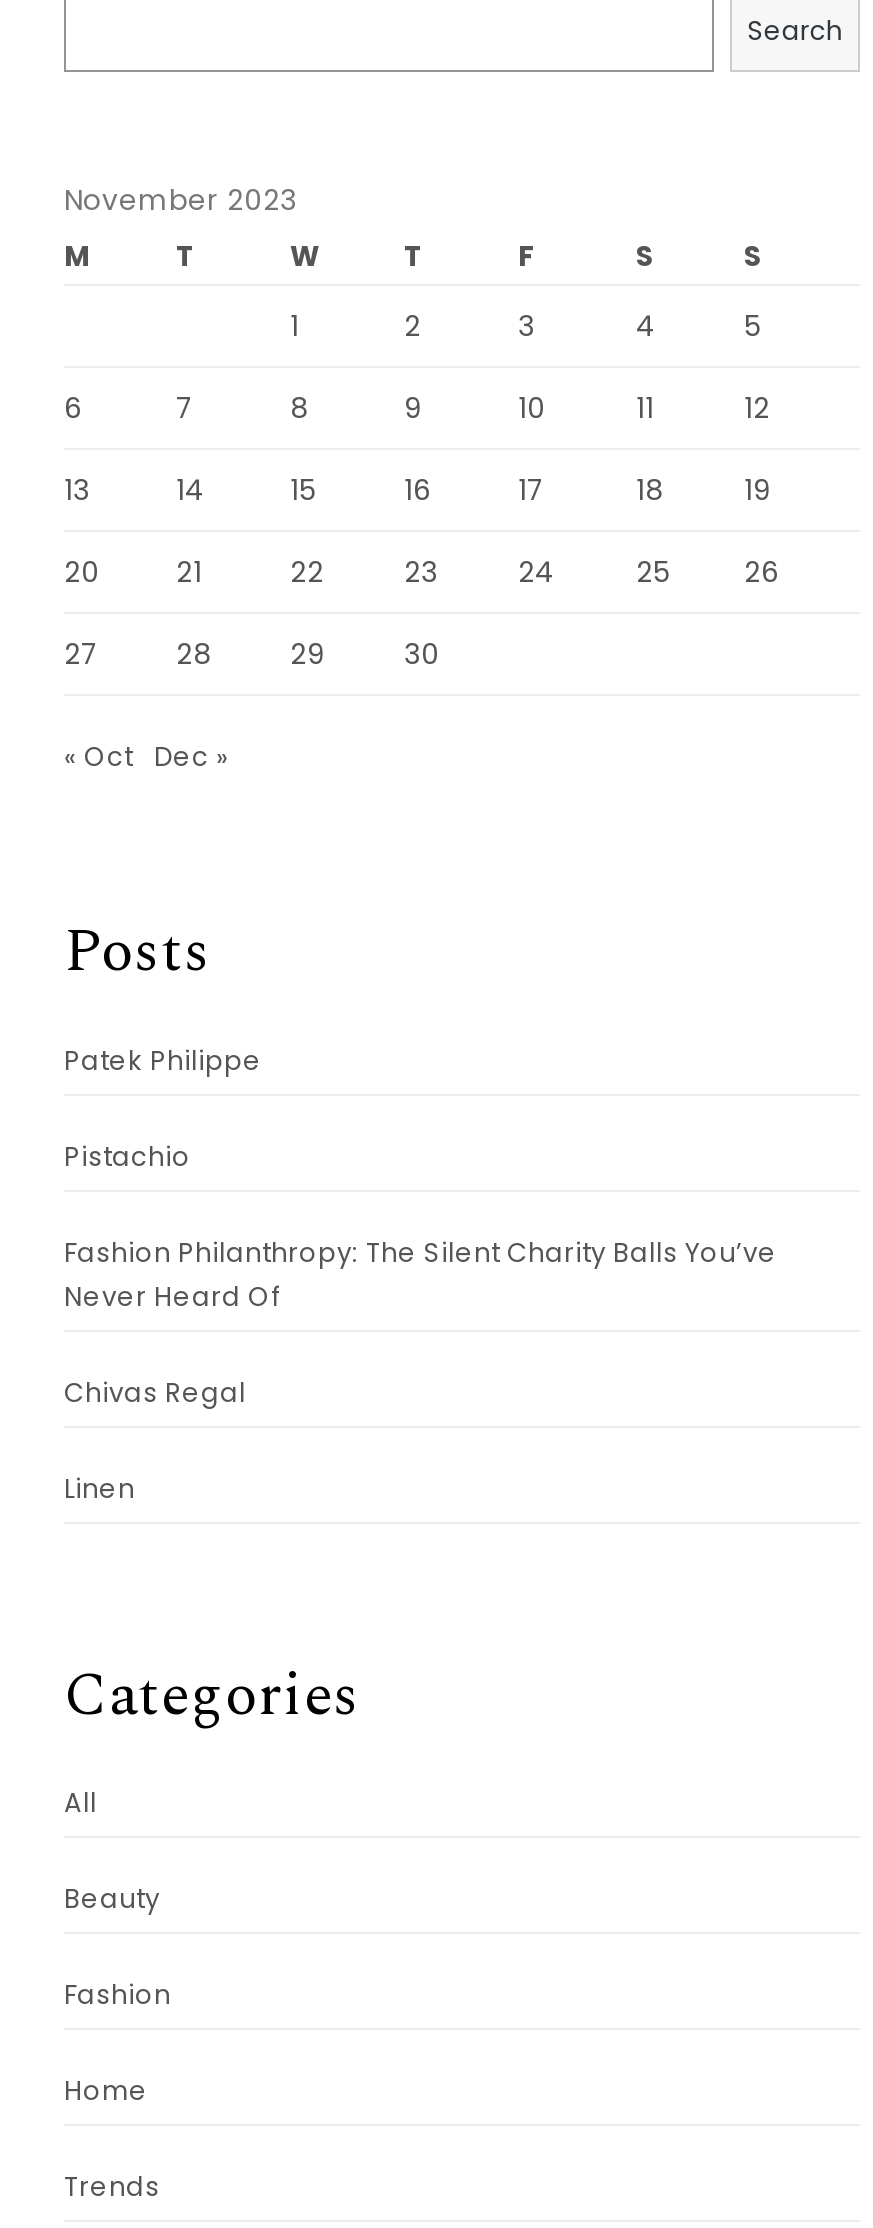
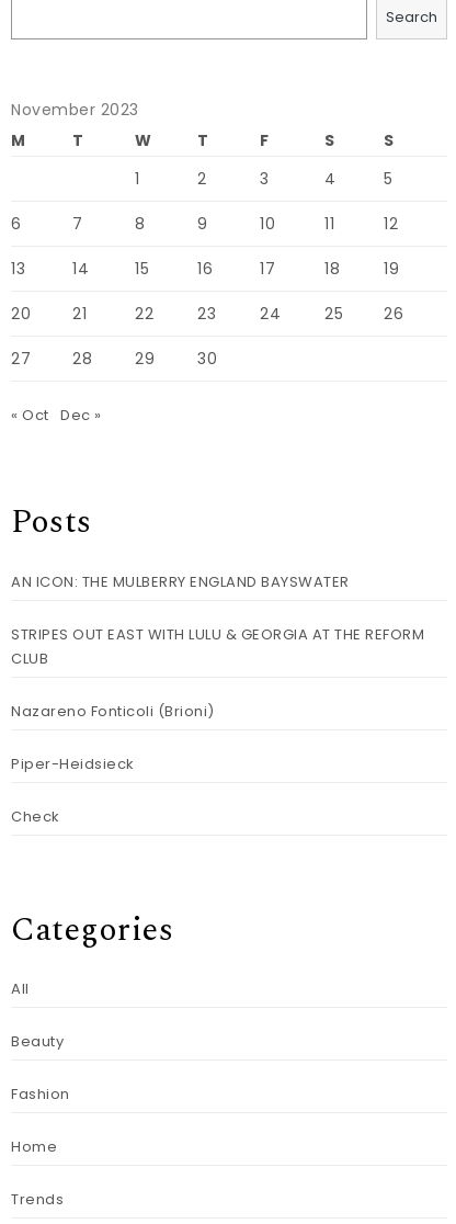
[64,1041,262,1079] Patek Philippe -> [11,571,349,592] AN ICON: THE MULBERRY ENGLAND BAYSWATER
[64,1137,191,1175] Pistachio -> [11,624,424,668] STRIPES OUT EAST WITH LULU & GEORGIA AT THE REFORM | CLUB
[64,1233,777,1315] Fashion Philanthropy: The Silent Charity Balls You’ve | Never Heard Of -> [11,700,214,721] Nazareno Fonticoli (Brioni)
[64,1373,246,1411] Chivas Regal -> [11,753,134,774] Piper-Heidsieck
[64,1469,135,1507] Linen -> [11,806,60,826] Check

